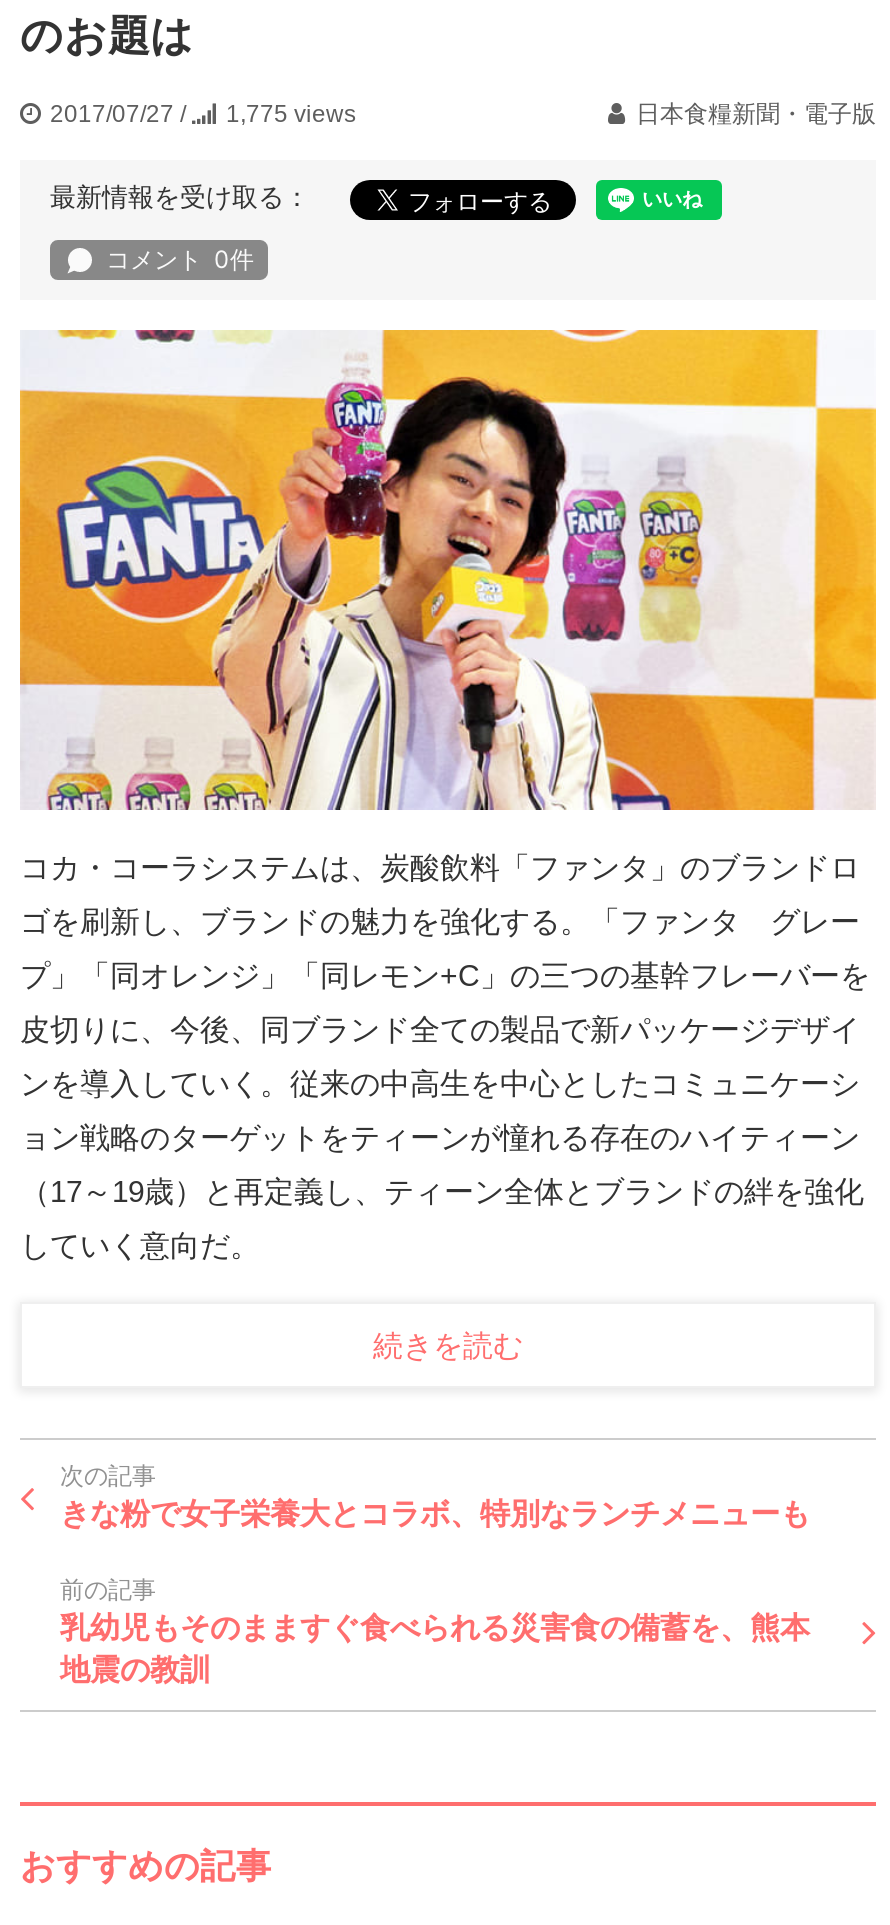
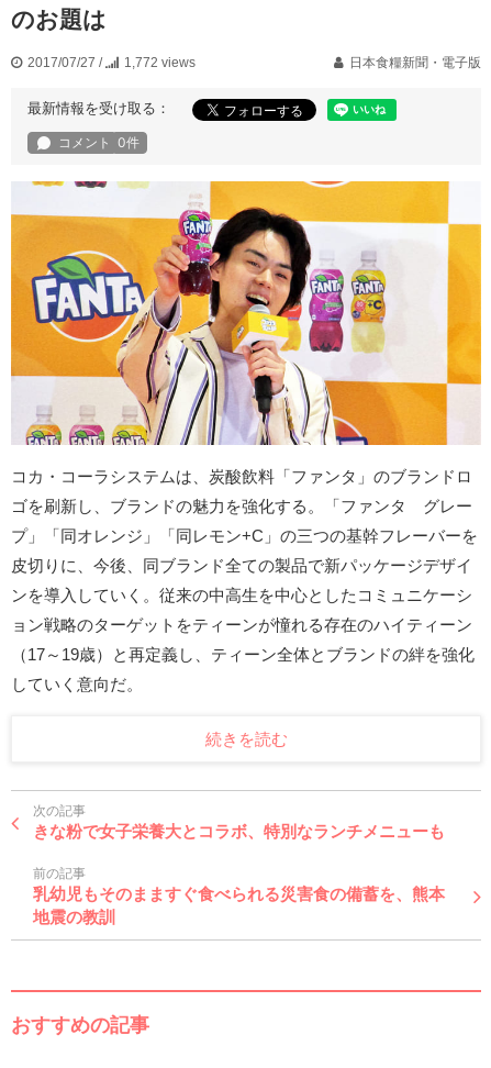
[50,100,356,128] 2017/07/27 / 1,775 views -> [27,55,196,70] 2017/07/27 / 1,772 views

